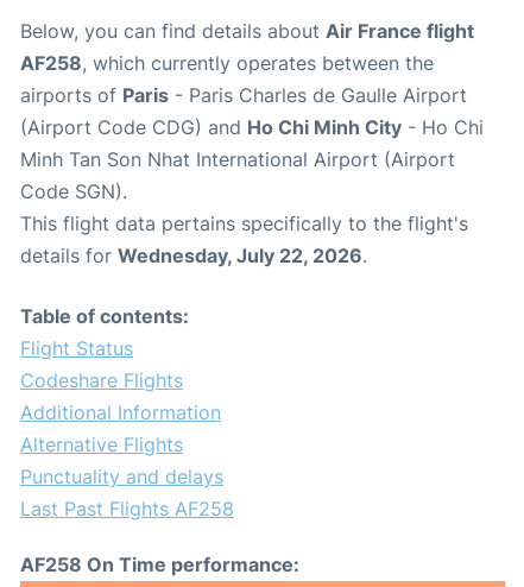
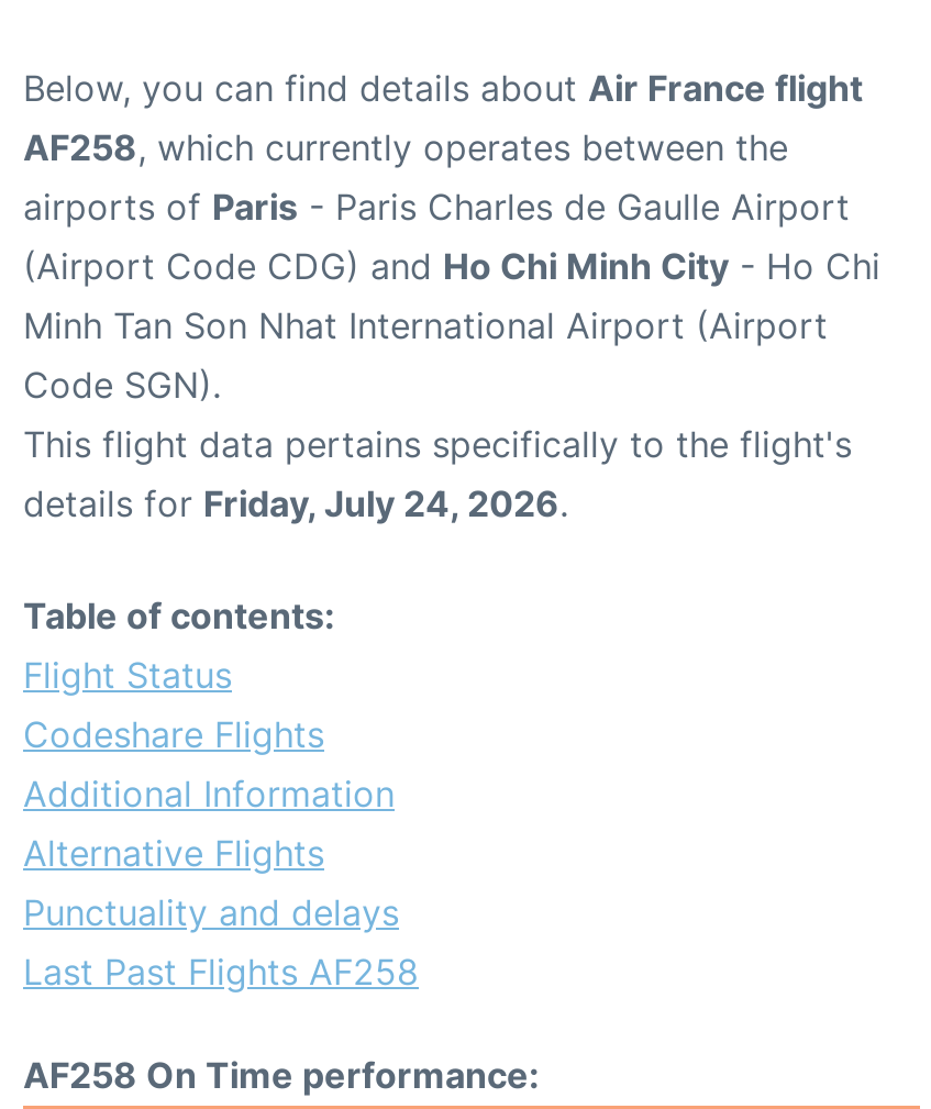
[20,244,367,268] details for Wednesday, July 22, 2026. -> [23,483,568,526] details for Friday, July 24, 2026.

